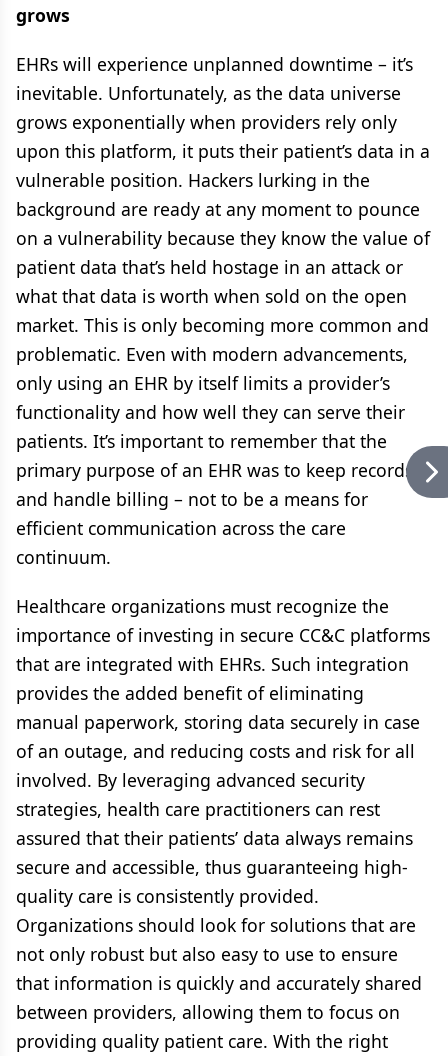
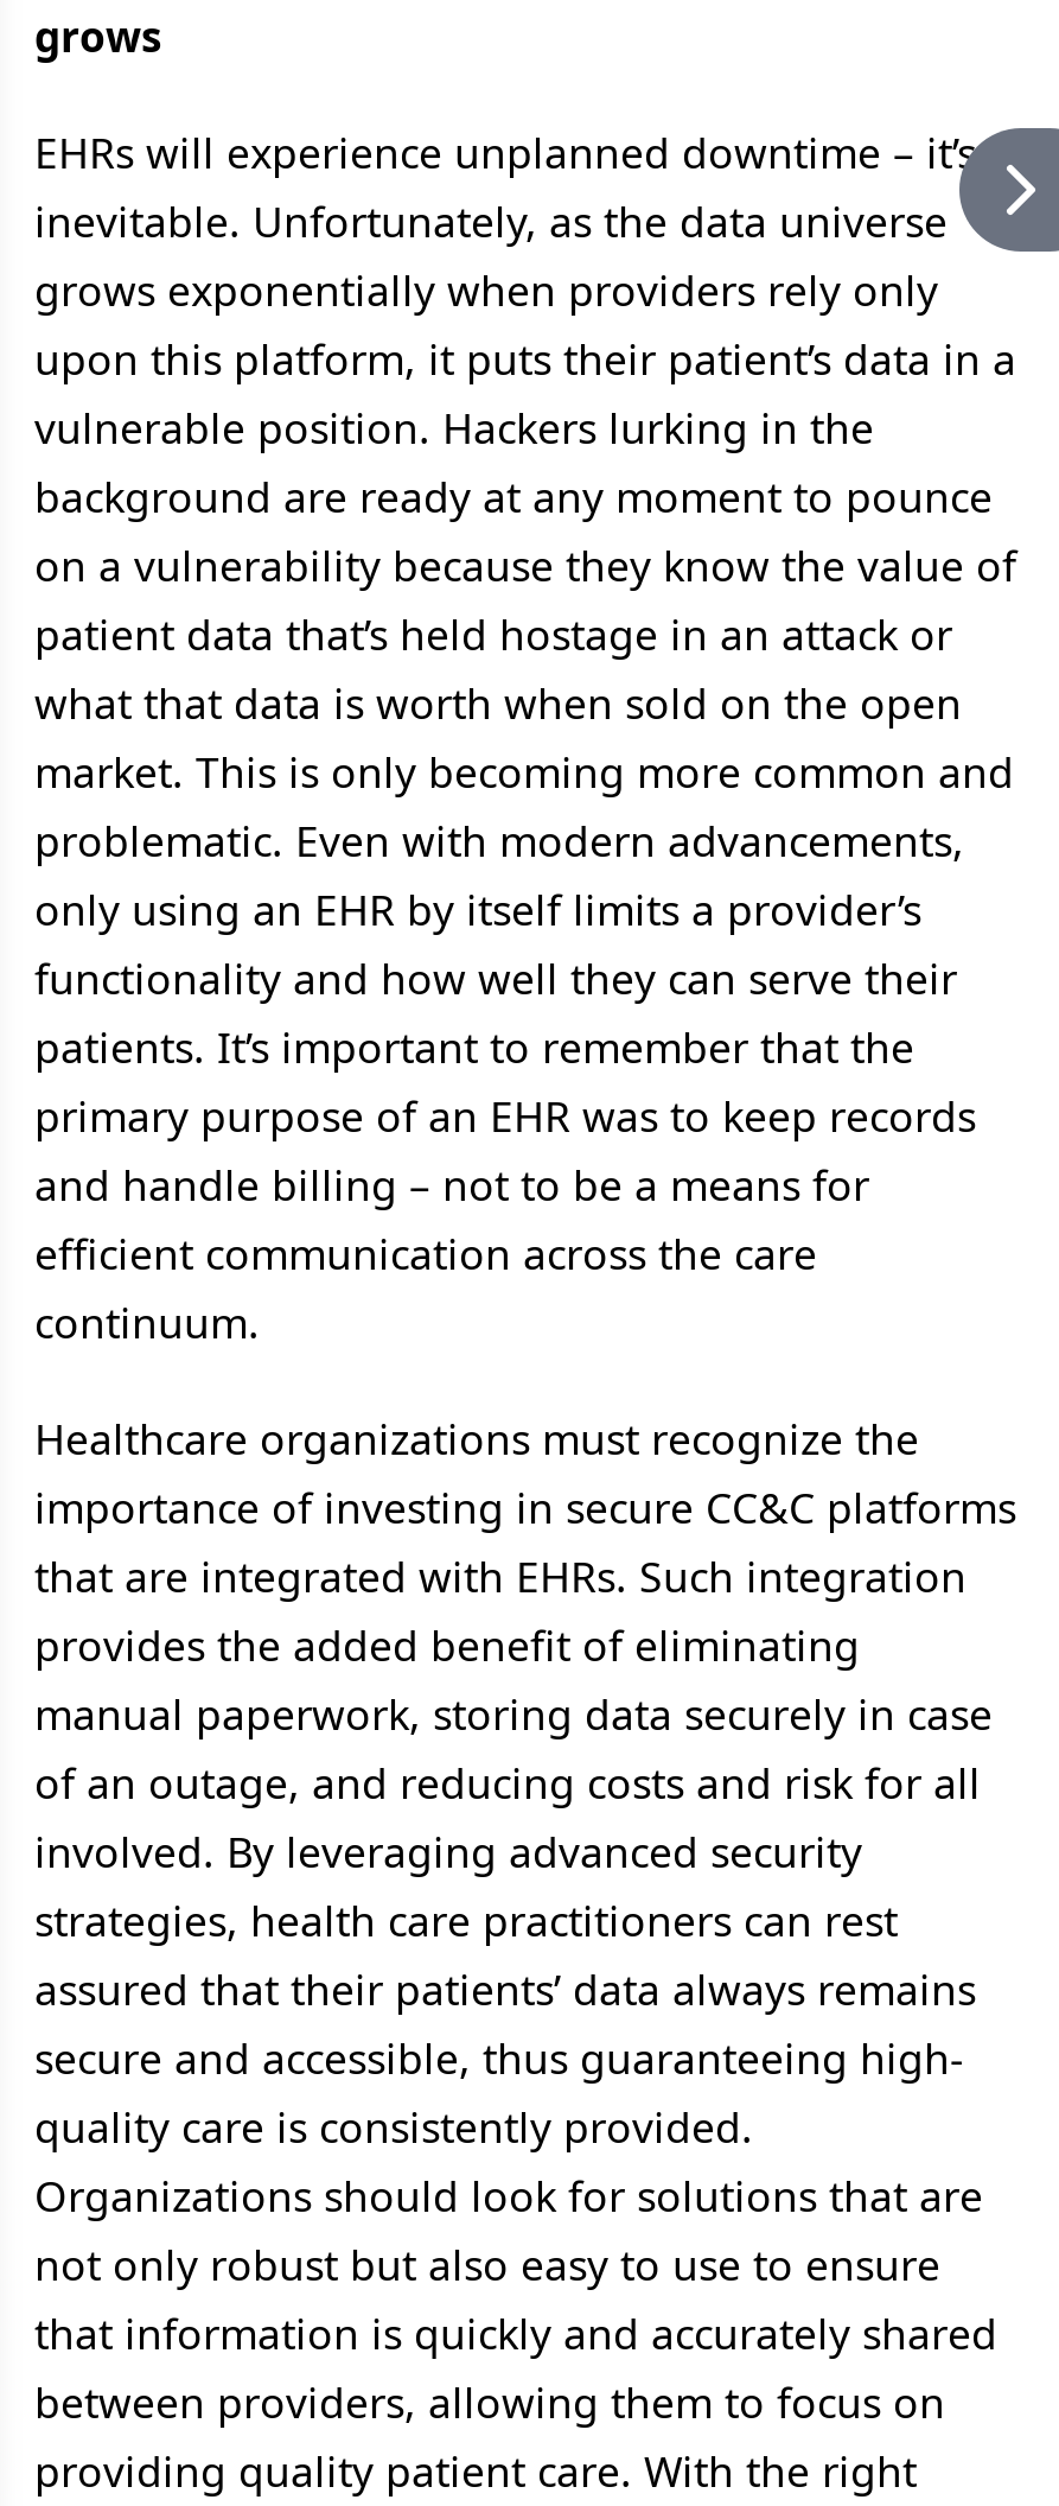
none -> [957,126,1052,254] [image]
[409,445,445,499] [image] -> none

